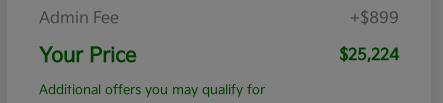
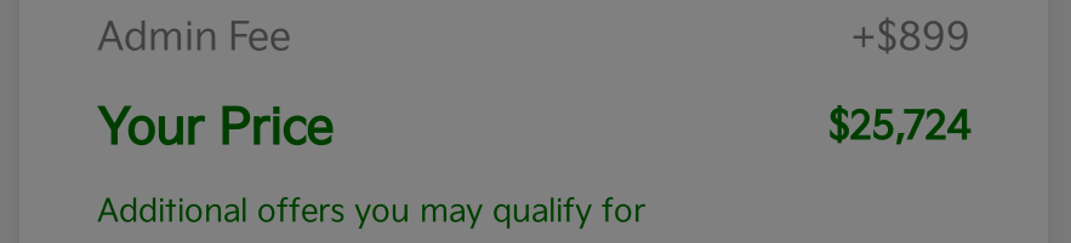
[339,46,399,65] $25,224 -> [827,106,970,152] $25,724

